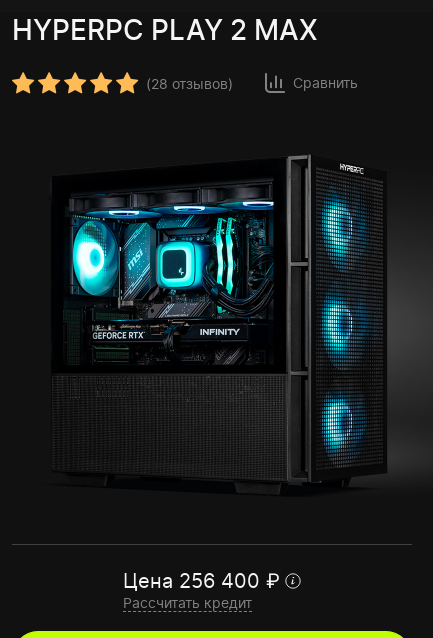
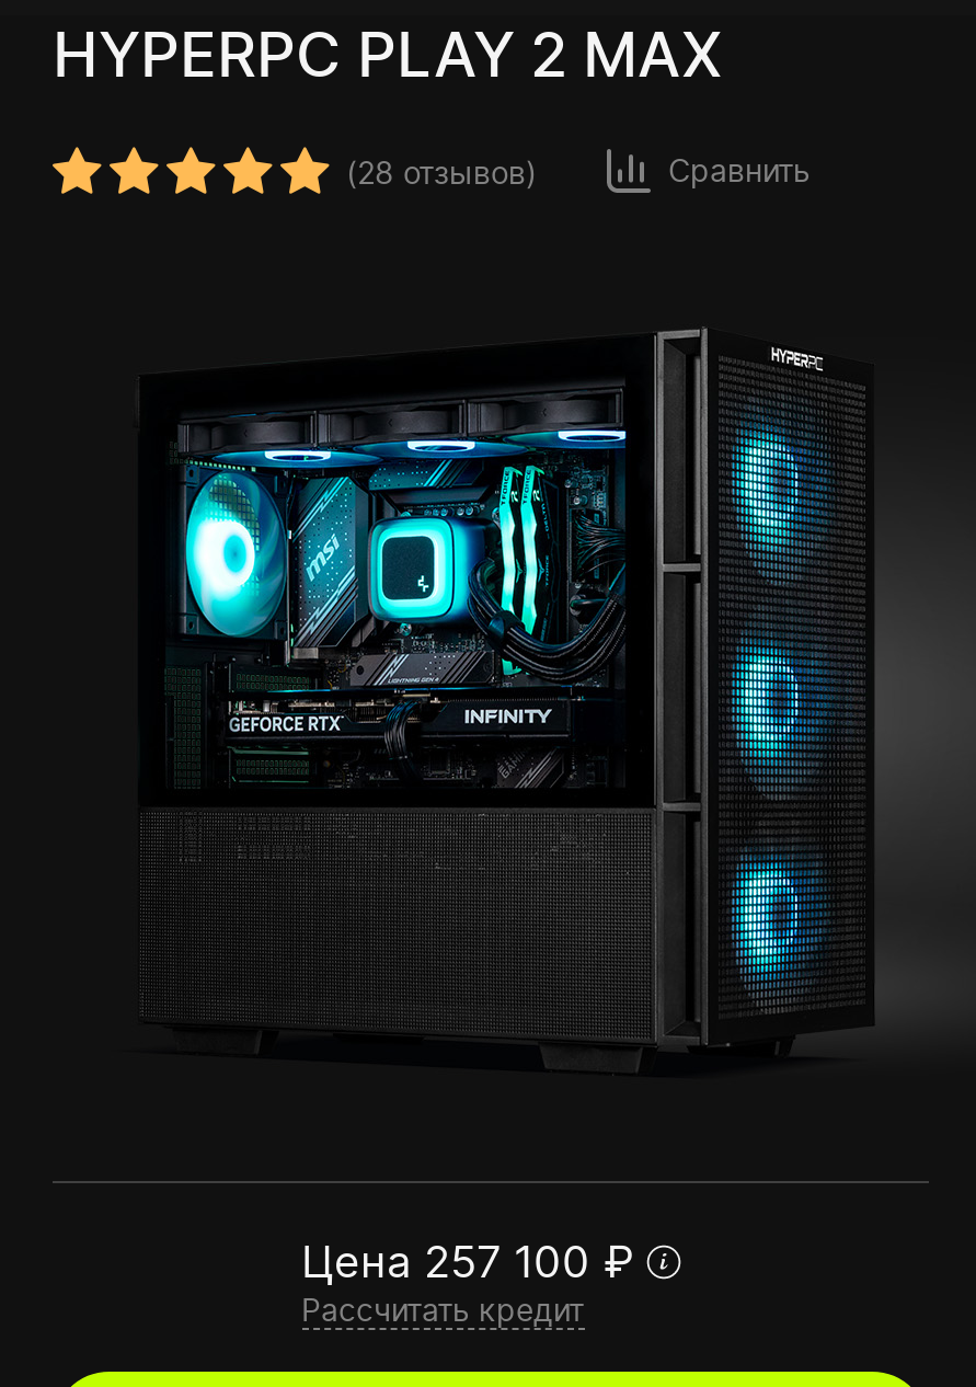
[123,569,280,593] Цена 256 400 ₽ -> [301,1236,634,1288] Цена 257 100 ₽

